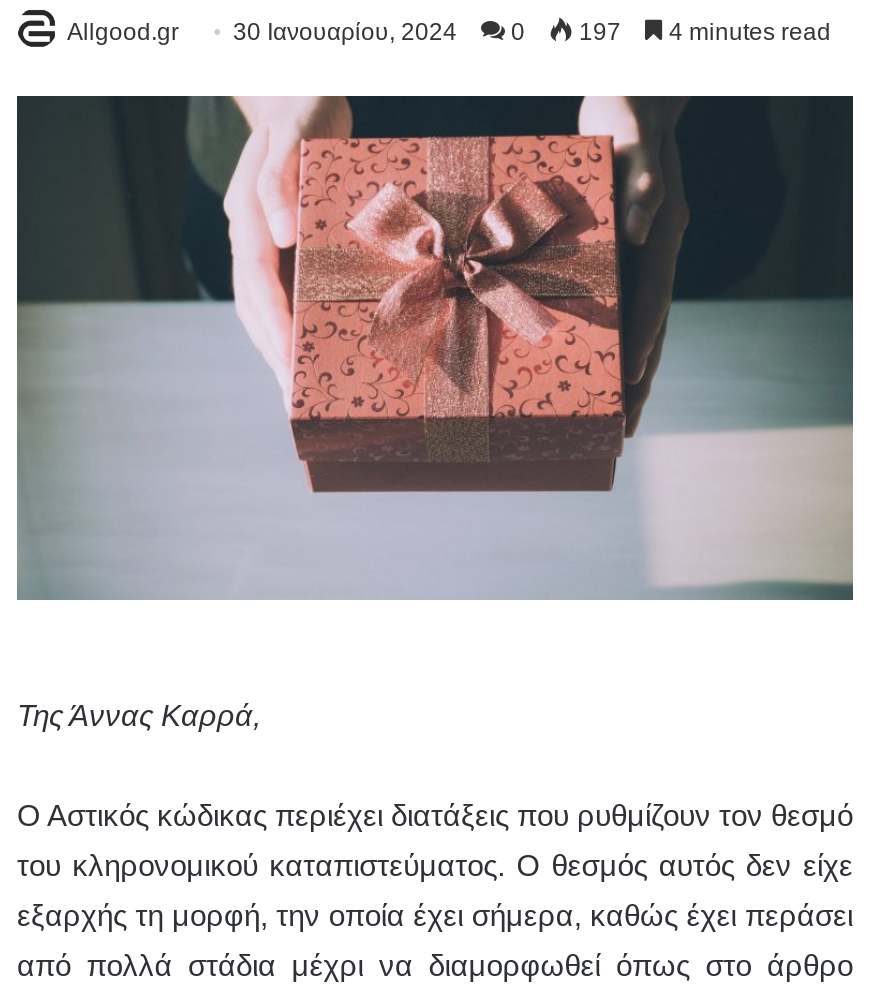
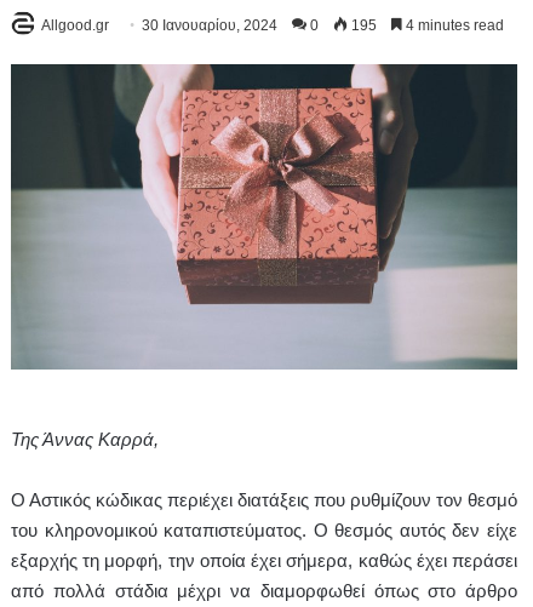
[67,18,831,46] Allgood.gr 30 Ιανουαρίου, 2024 0 197 4 minutes read -> [41,17,504,34] Allgood.gr 30 Ιανουαρίου, 2024 0 195 4 minutes read

